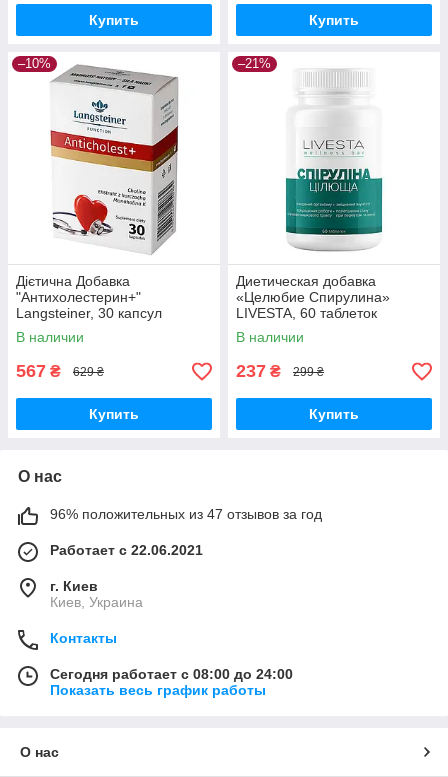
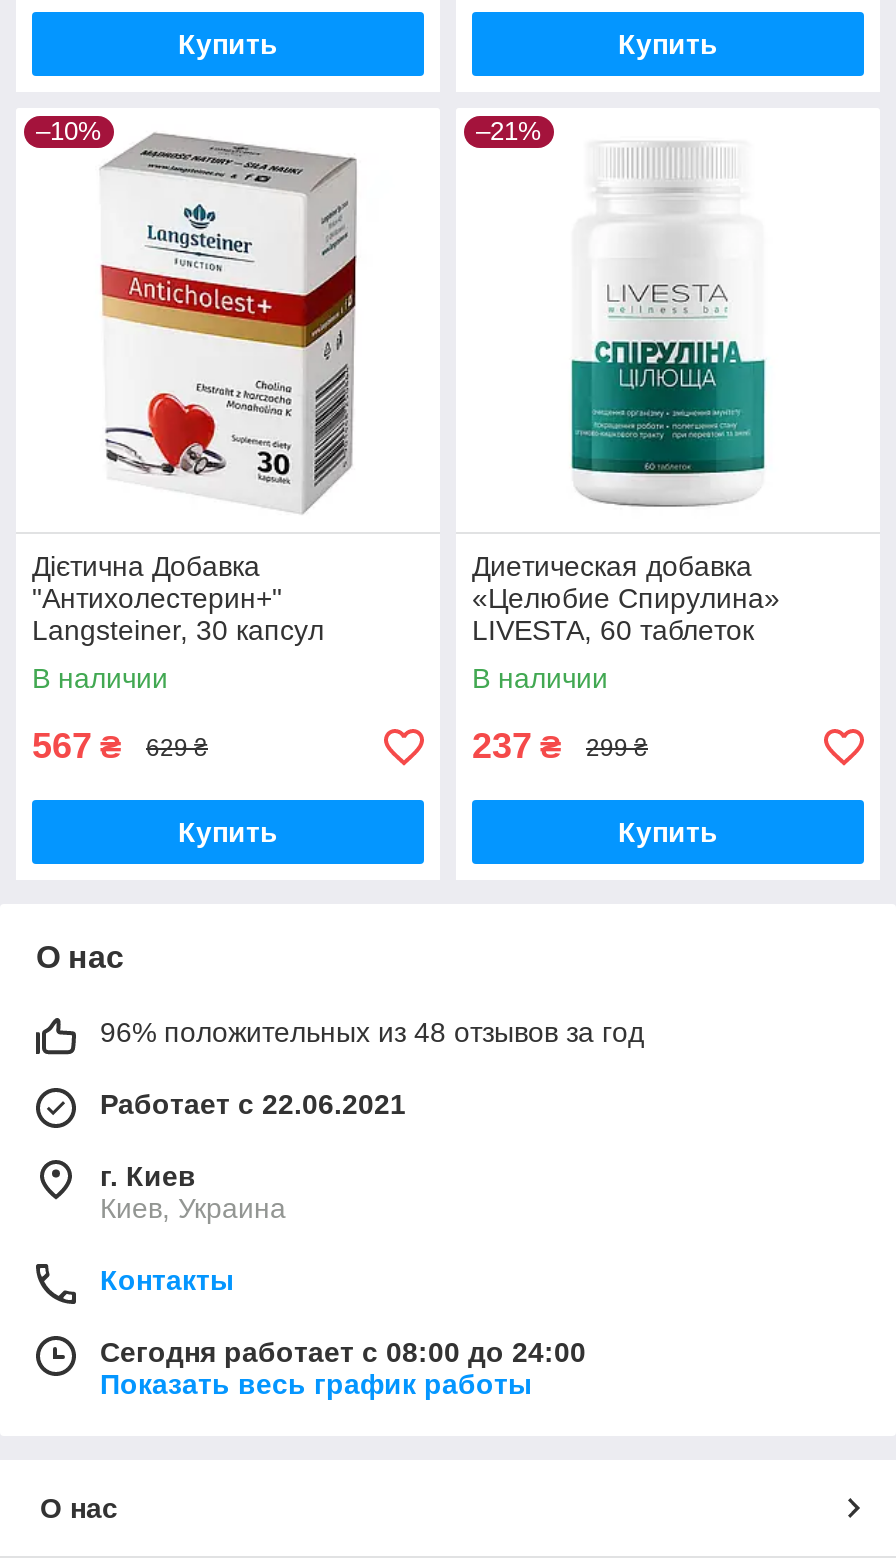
[50,506,322,522] 96% положительных из 47 отзывов за год -> [100,1016,644,1048] 96% положительных из 48 отзывов за год

